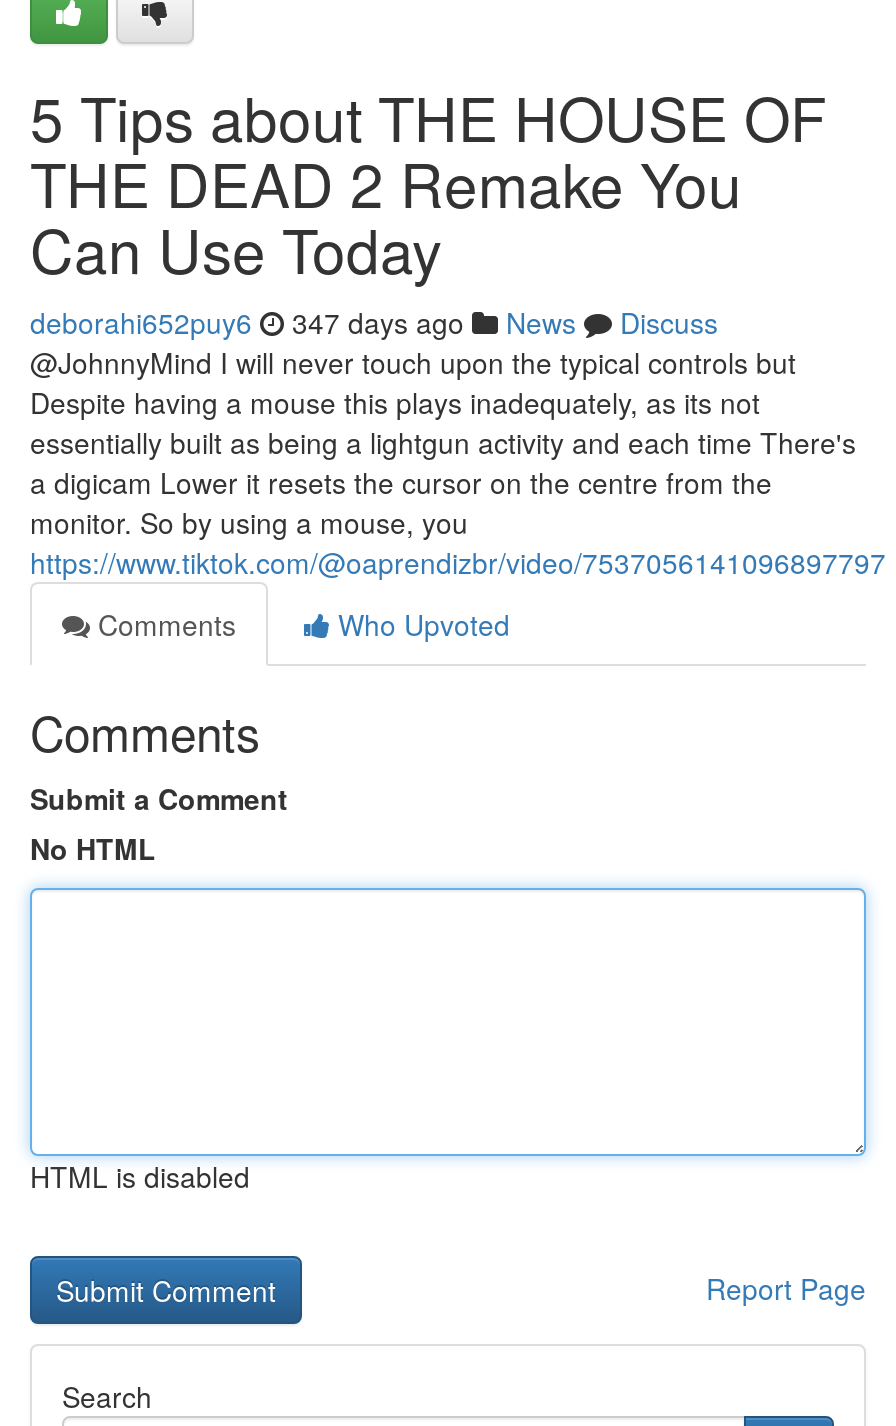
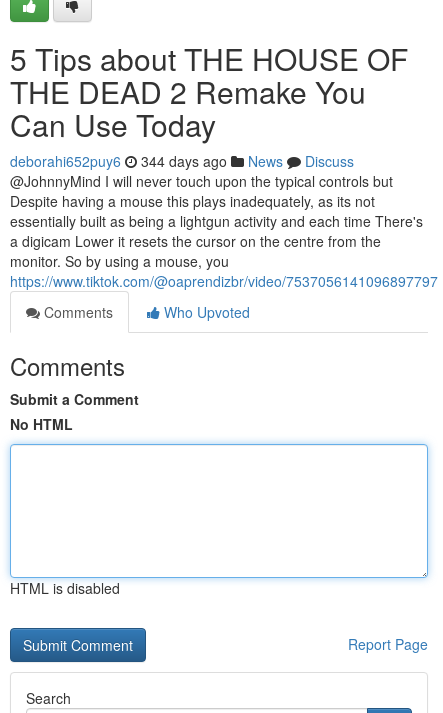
[30,302,718,342] deborahi652puy6 347 days ago News Discuss -> [10,151,354,171] deborahi652puy6 344 days ago News Discuss

